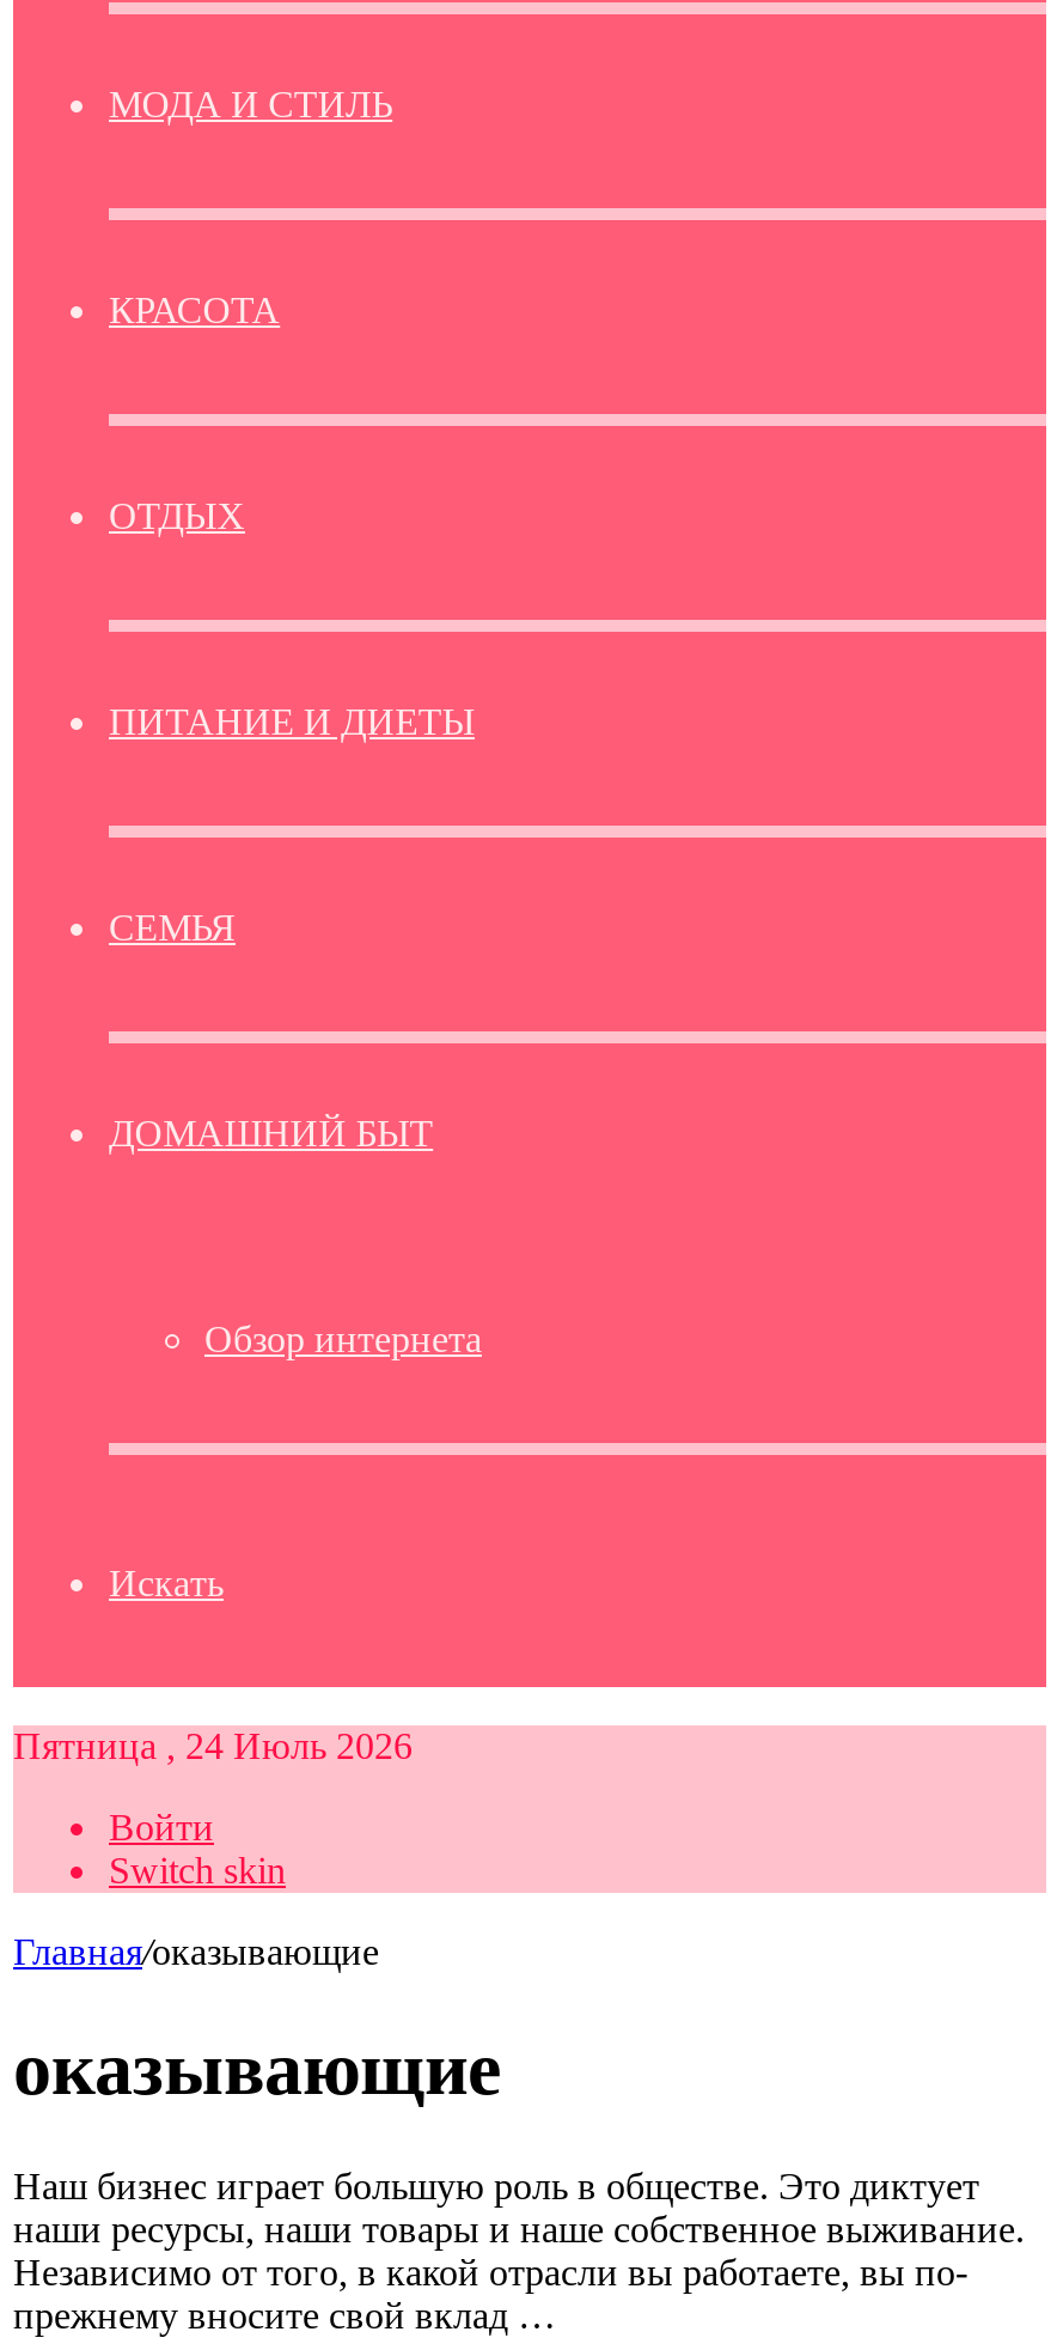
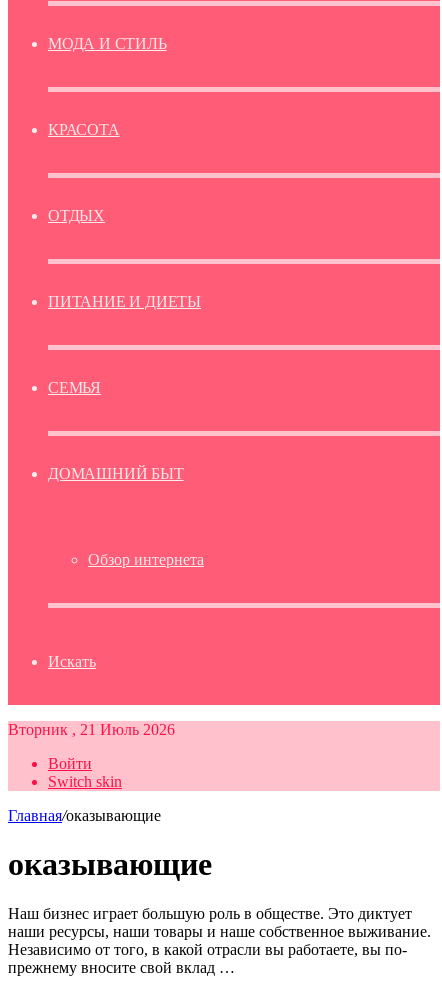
[13,1725,413,1766] Пятница , 24 Июль 2026 -> [8,721,175,738] Вторник , 21 Июль 2026

